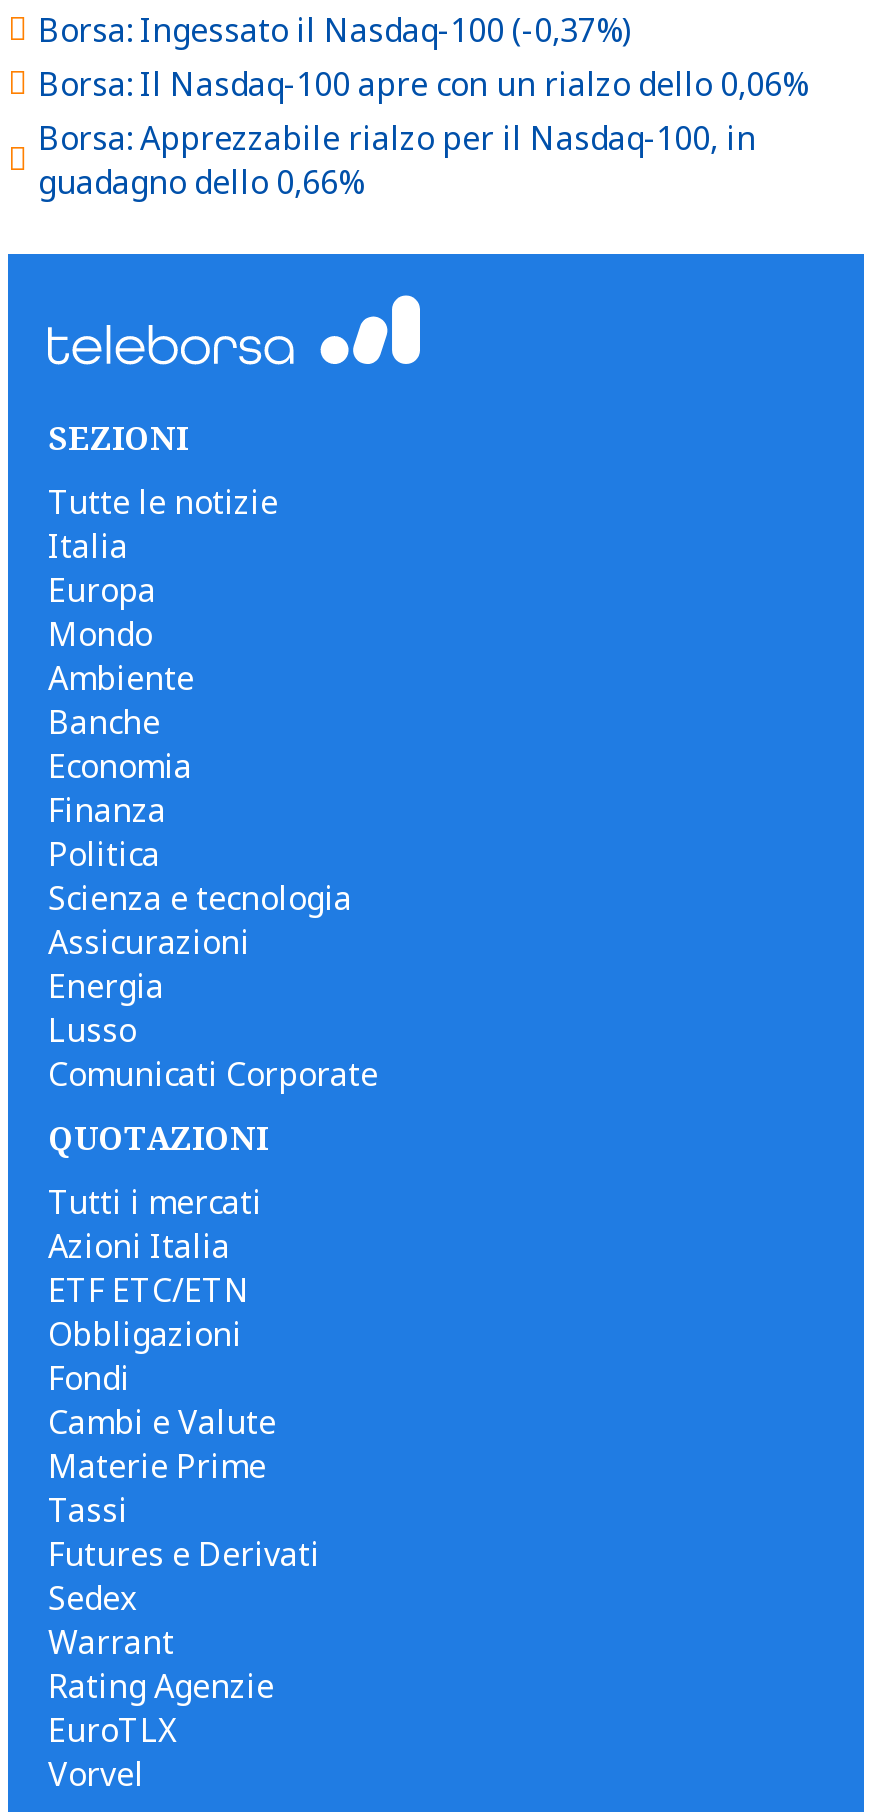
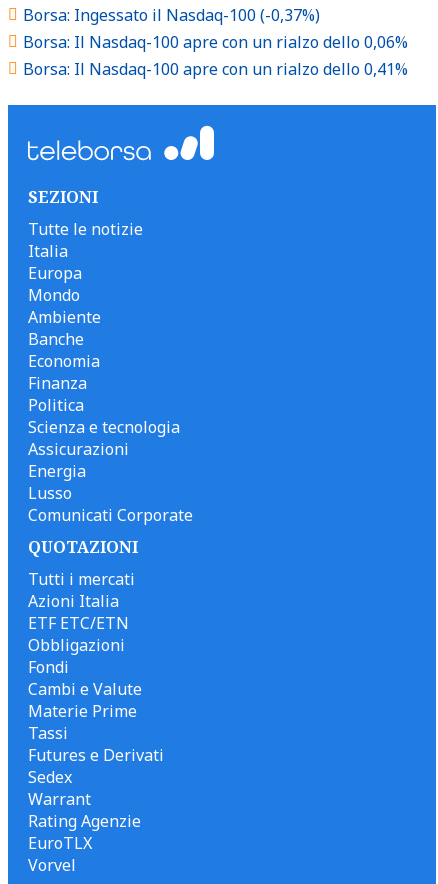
[38,116,756,204] Borsa: Apprezzabile rialzo per il Nasdaq-100, in | guadagno dello 0,66% -> [23,58,408,80] Borsa: Il Nasdaq-100 apre con un rialzo dello 0,41%

